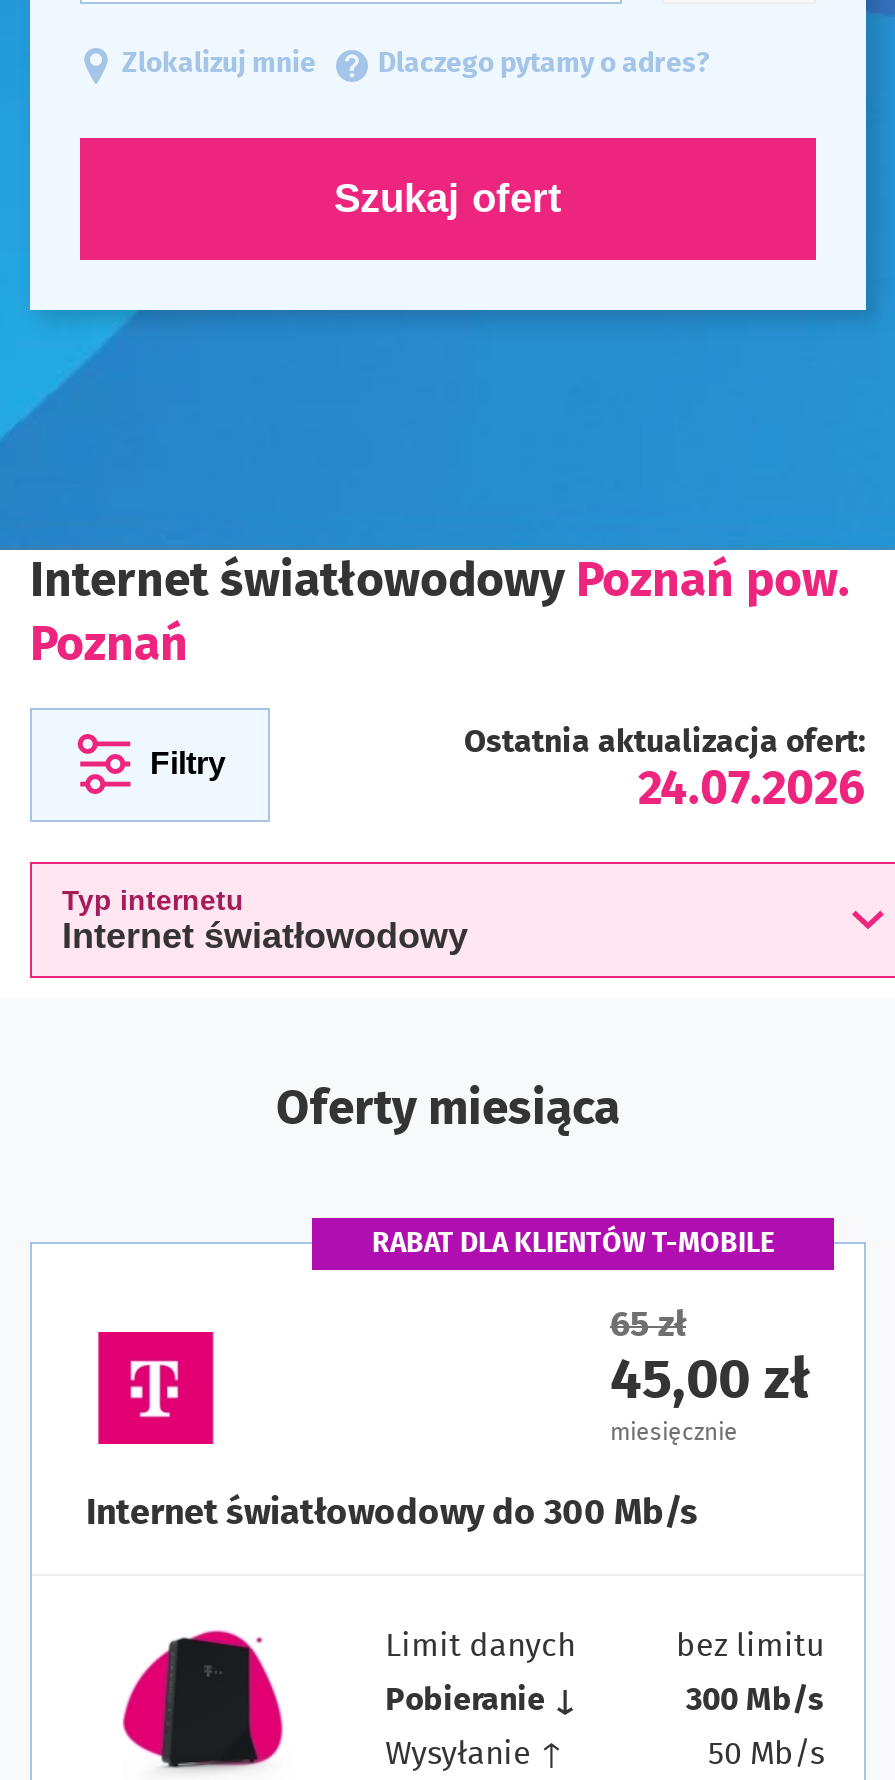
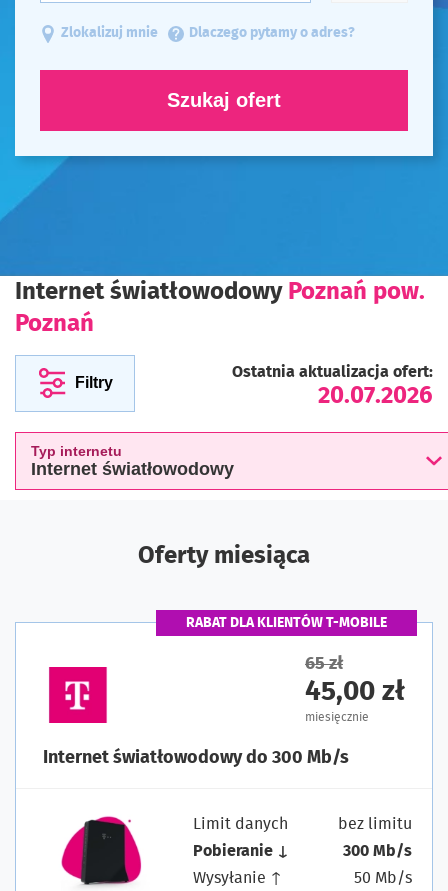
[638,765,866,813] 24.07.2026 -> [318,383,433,407] 20.07.2026

